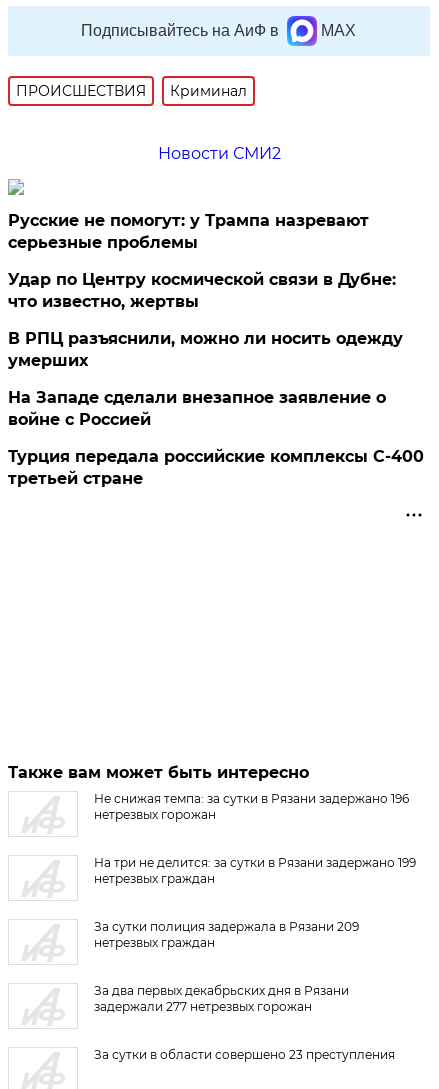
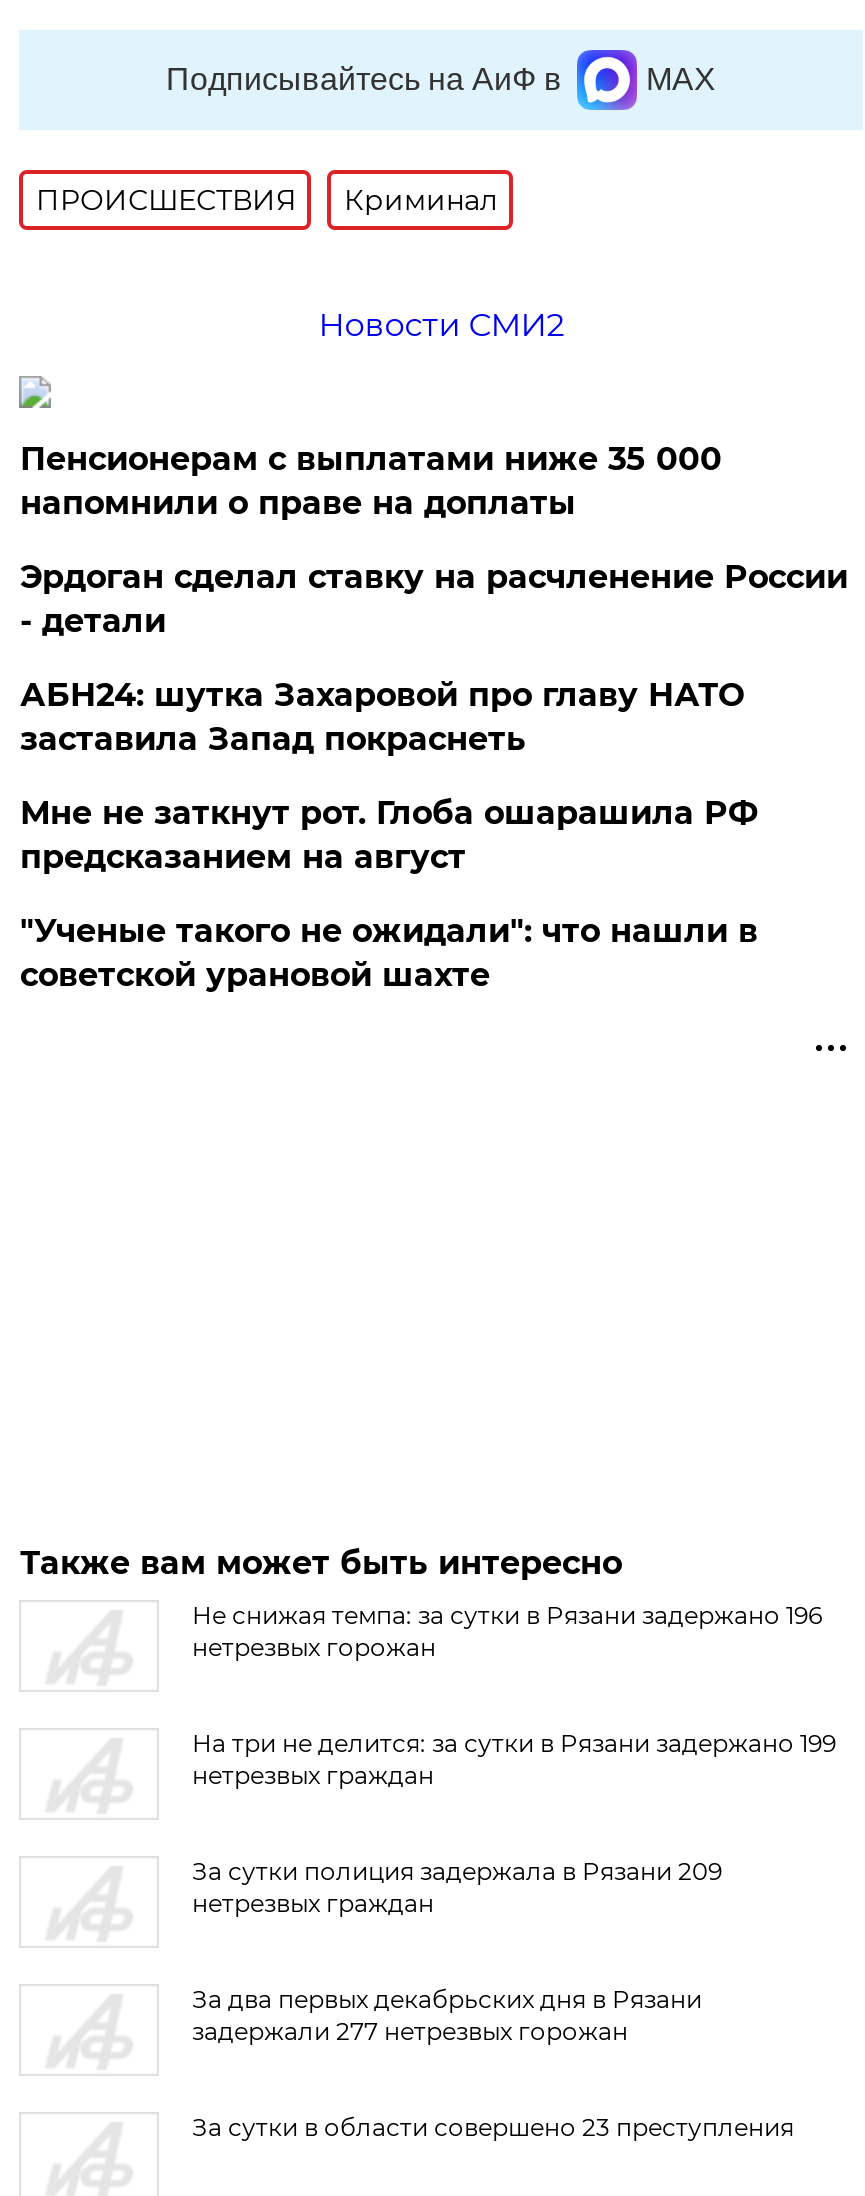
[8,211,369,252] Русские не помогут: у Трампа назревают | серьезные проблемы -> [20,440,722,522] Пенсионерам с выплатами ниже 35 000 | напомнили о праве на доплаты
[8,270,396,311] Удар по Центру космической связи в Дубне: | что известно, жертвы -> [20,558,848,640] Эрдоган сделал ставку на расчленение России | - детали
[8,329,403,370] В РПЦ разъяснили, можно ли носить одежду | умерших -> [20,676,744,758] АБН24: шутка Захаровой про главу НАТО | заставила Запад покраснеть
[8,388,386,429] На Западе сделали внезапное заявление о | войне с Россией -> [20,794,758,876] Мне не заткнут рот. Глоба ошарашила РФ | предсказанием на август
[8,447,424,488] Турция передала российские комплексы С-400 | третьей стране -> [20,912,758,994] "Ученые такого не ожидали": что нашли в | советской урановой шахте

